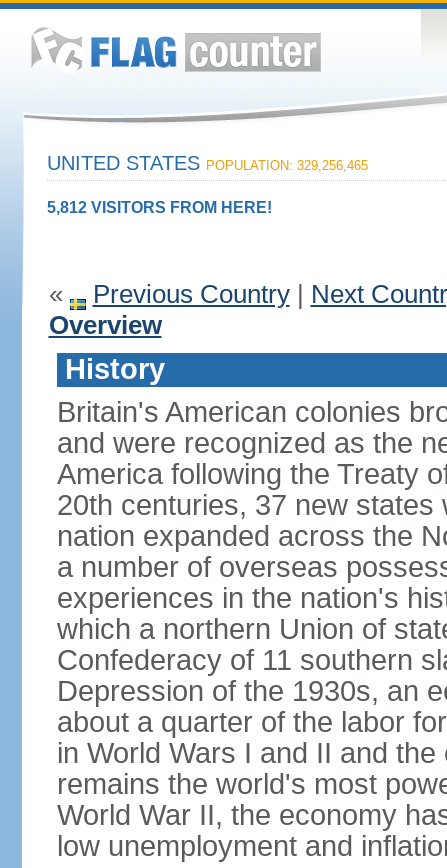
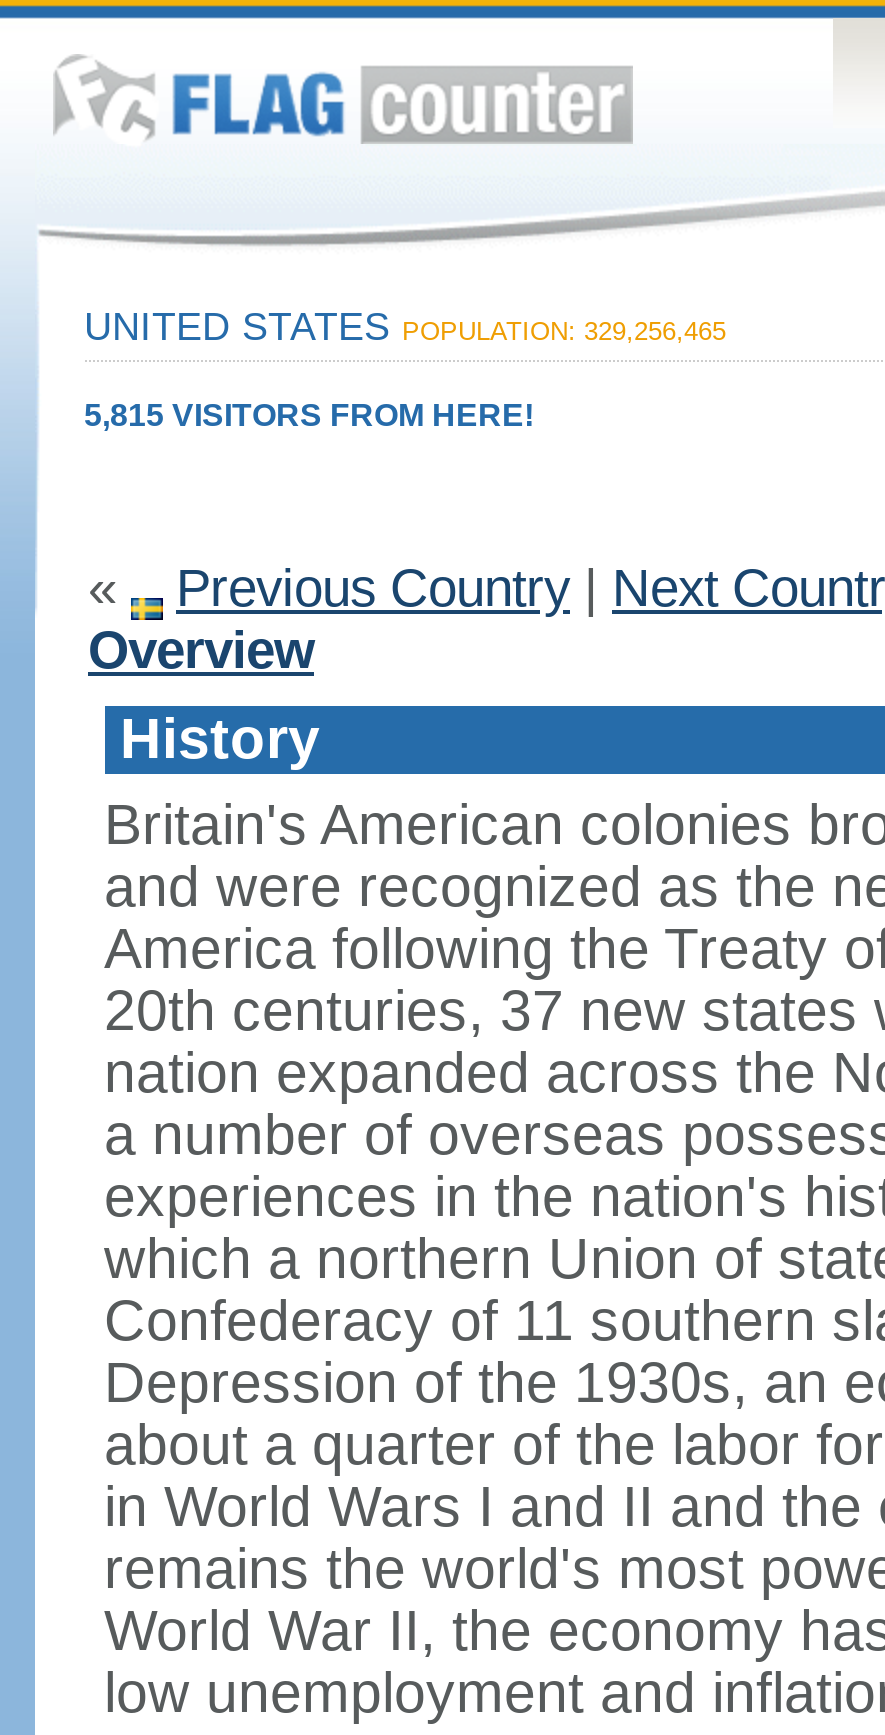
[46,199,271,216] 5,812 VISITORS FROM HERE! -> [84,398,534,432] 5,815 VISITORS FROM HERE!

